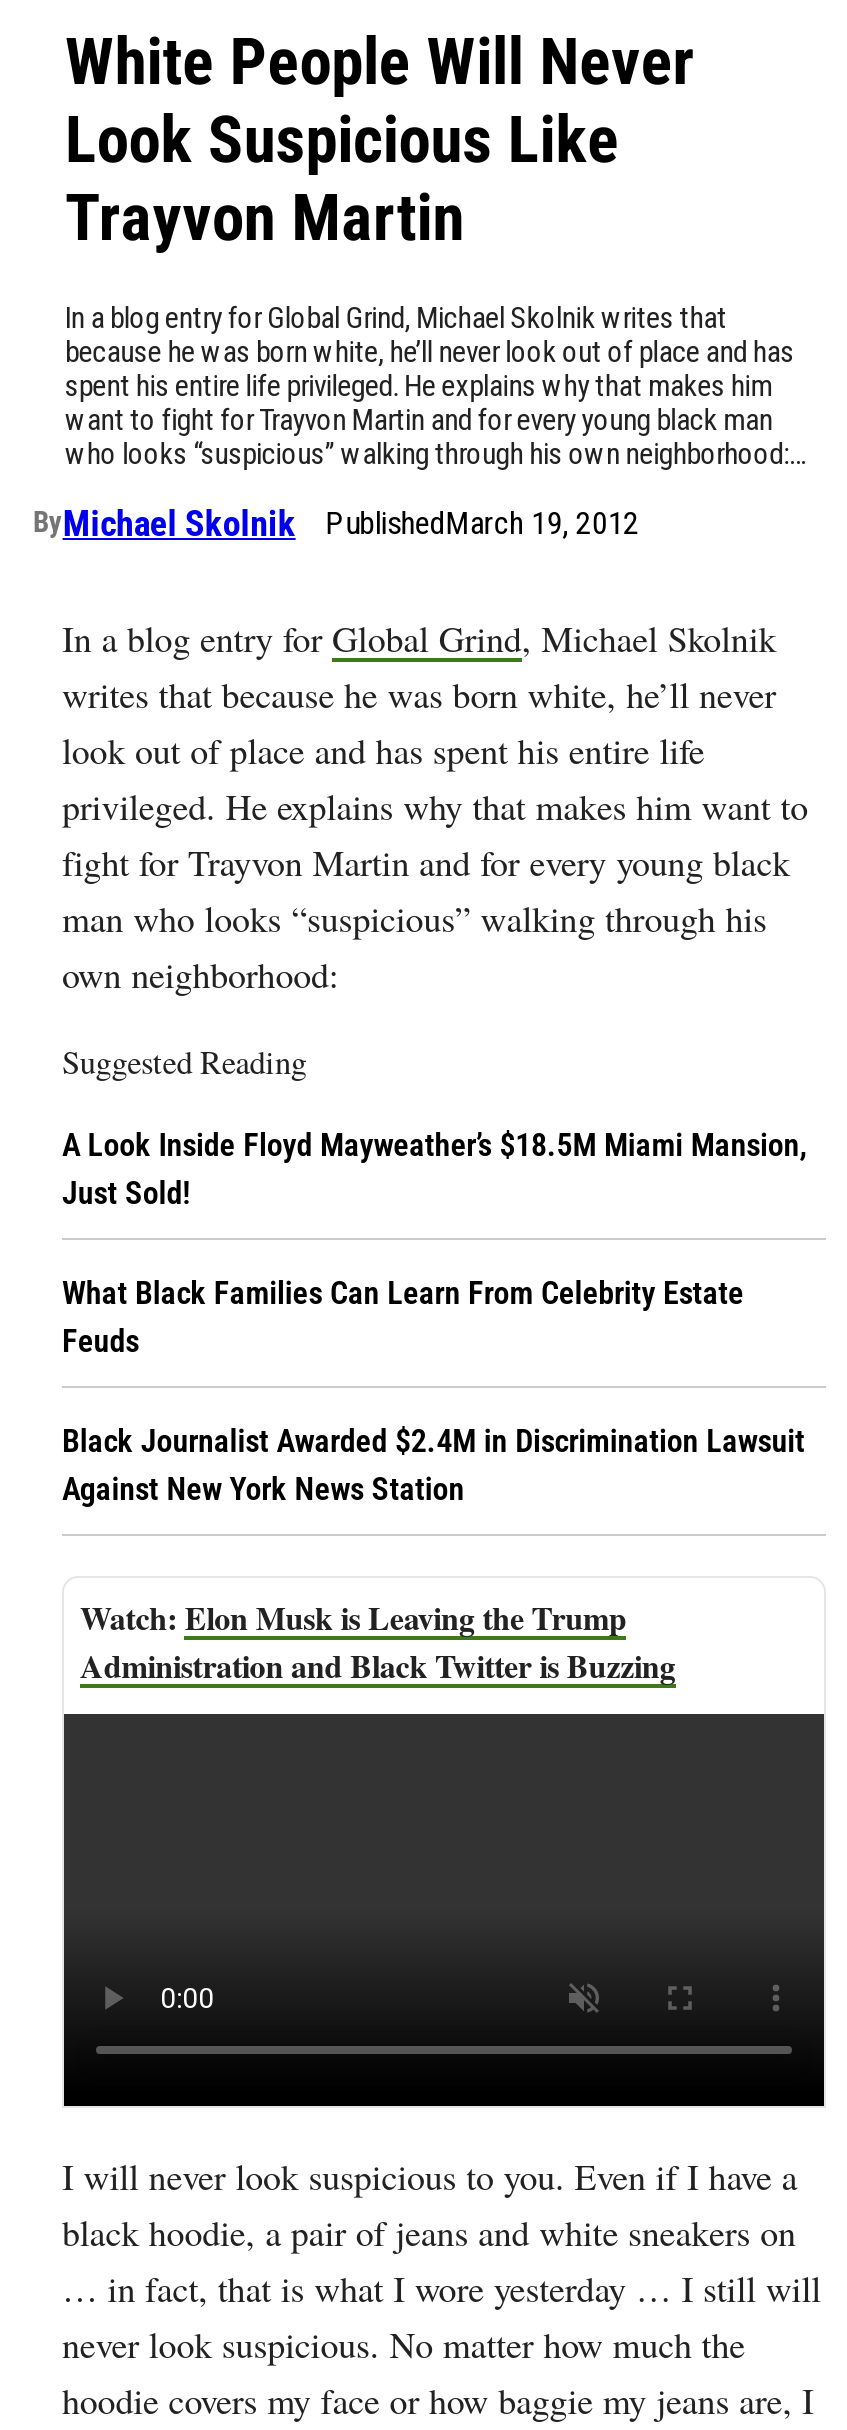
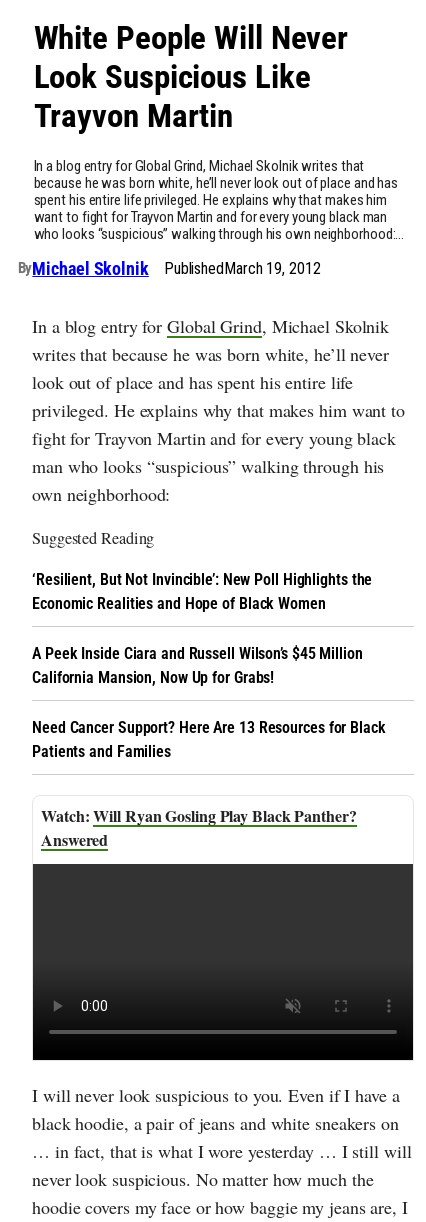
[62,1126,807,1212] A Look Inside Floyd Mayweather’s $18.5M Miami Mansion, | Just Sold! -> [32,570,372,613] ‘Resilient, But Not Invincible’: New Poll Highlights the | Economic Realities and Hope of Black Women
[62,1274,744,1360] What Black Families Can Learn From Celebrity Estate | Feuds -> [32,644,363,687] A Peek Inside Ciara and Russell Wilson’s $45 Million | California Mansion, Now Up for Grabs!
[62,1422,805,1508] Black Journalist Awarded $2.4M in Discrimination Lawsuit | Against New York News Station -> [32,718,386,761] Need Cancer Support? Here Are 13 Resources for Black | Patients and Families
[80,1594,675,1688] Elon Musk is Leaving the Trump | Administration and Black Twitter is Buzzing -> [41,804,357,851] Will Ryan Gosling Play Black Panther? | Answered

